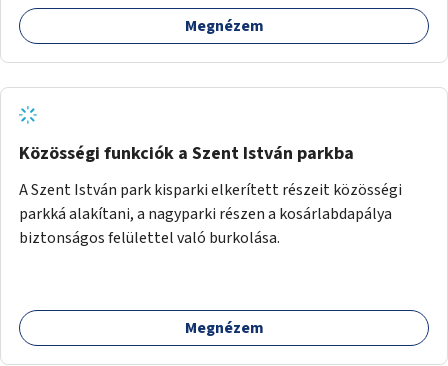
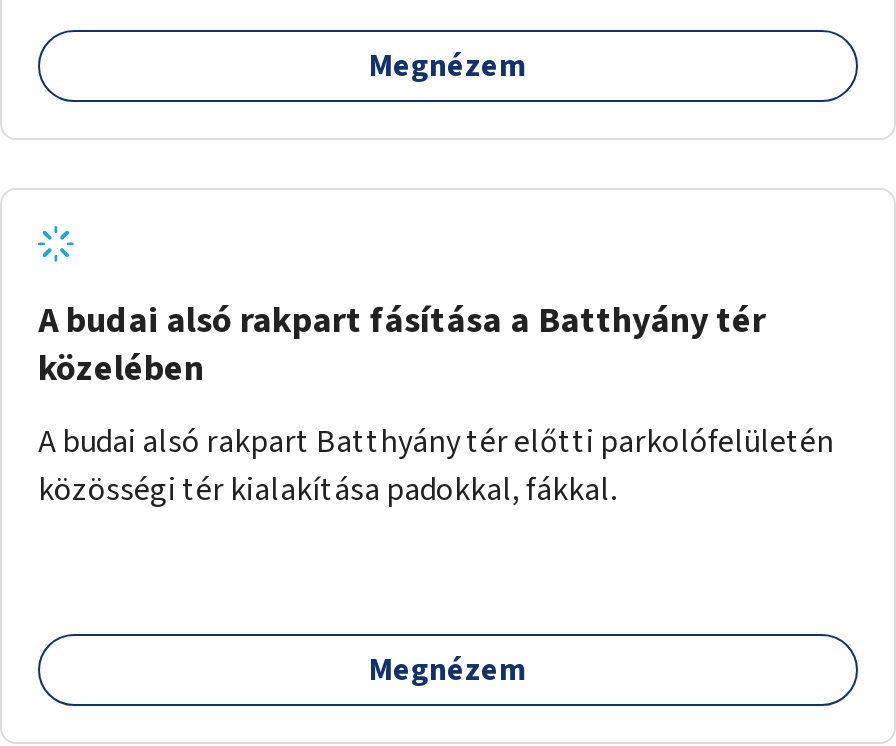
[19,141,354,166] Közösségi funkciók a Szent István parkba -> [38,296,766,394] A budai alsó rakpart fásítása a Batthyány tér | közelében
[19,179,402,249] A Szent István park kisparki elkerített részeit közösségi | parkká alakítani, a nagyparki részen a kosárlabdapálya | biztonságos felülettel való burkolása. -> [38,420,834,512] A budai alsó rakpart Batthyány tér előtti parkolófelületén | közösségi tér kialakítása padokkal, fákkal.

